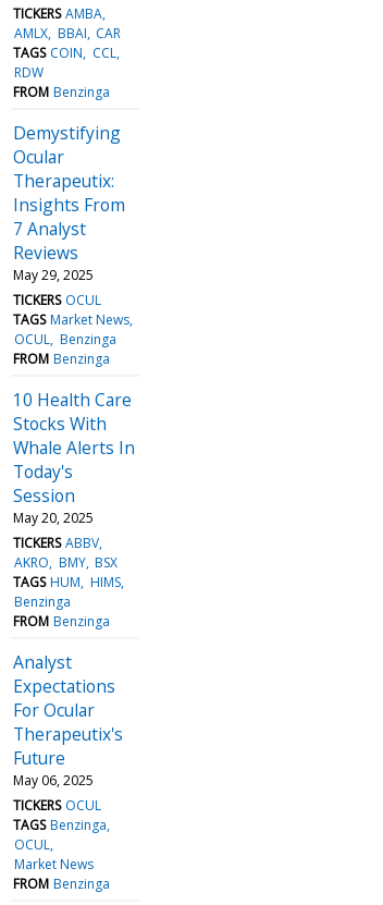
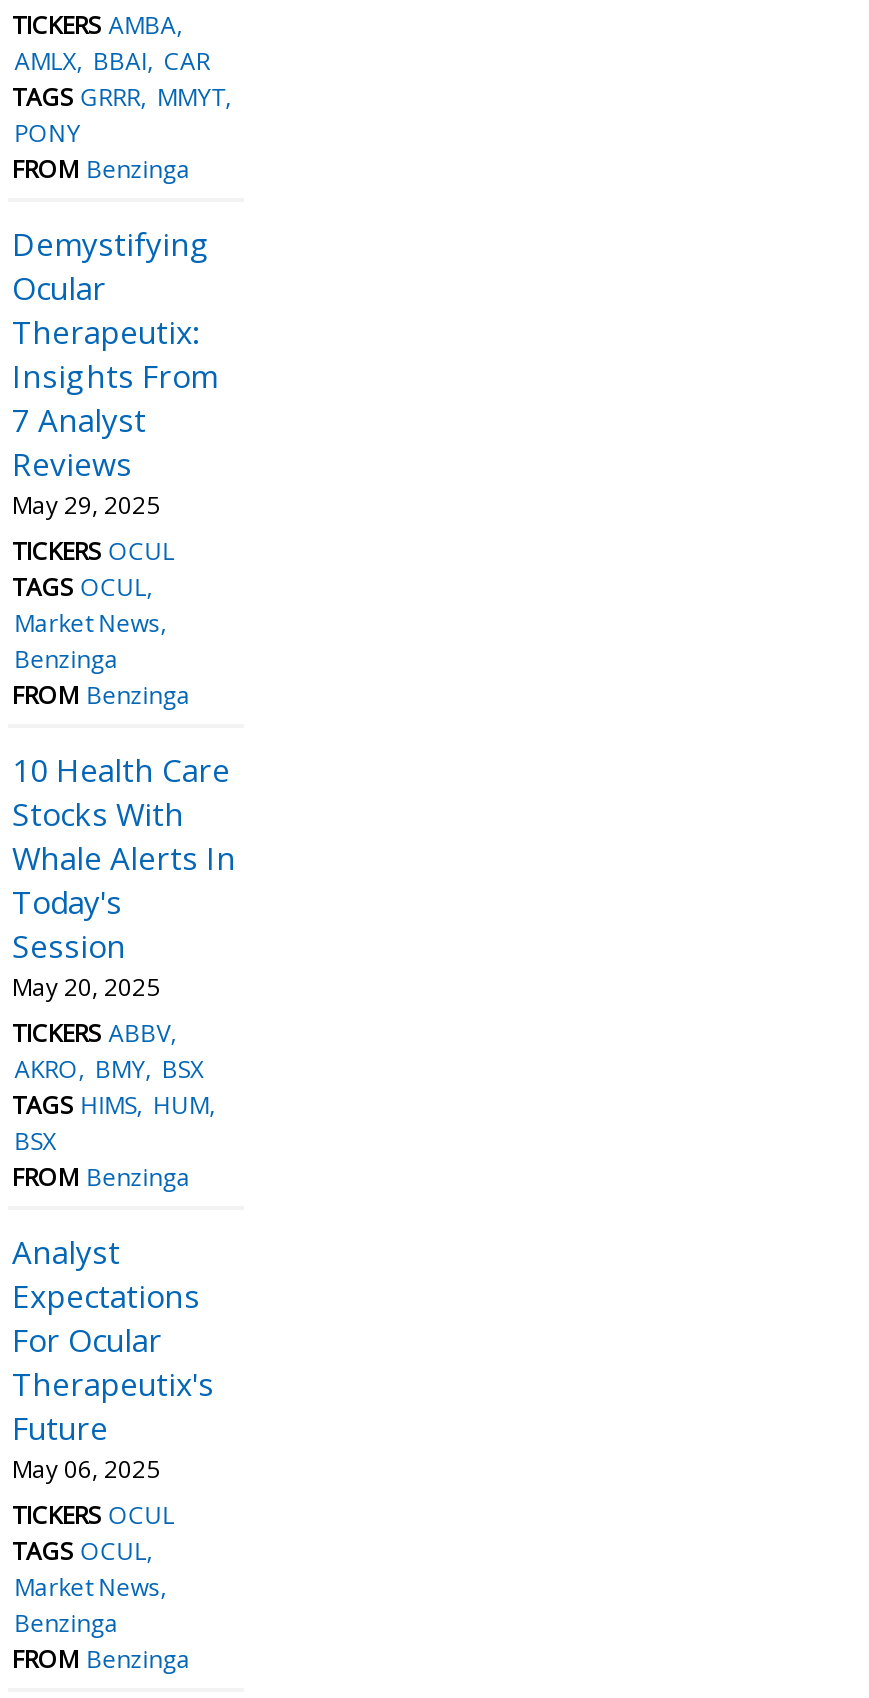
[13,43,116,81] TAGS COIN CCL | RDW -> [12,80,225,150] TAGS GRRR MMYT | PONY
[13,310,130,348] TAGS Market News | OCUL Benzinga -> [12,570,160,676] TAGS OCUL | Market News | Benzinga
[13,573,120,611] TAGS HUM HIMS | Benzinga -> [12,1088,209,1158] TAGS HIMS HUM | BSX
[13,815,107,854] TAGS Benzinga | OCUL -> [12,1534,146,1568] TAGS OCUL
none -> [14,1606,118,1640] Benzinga

